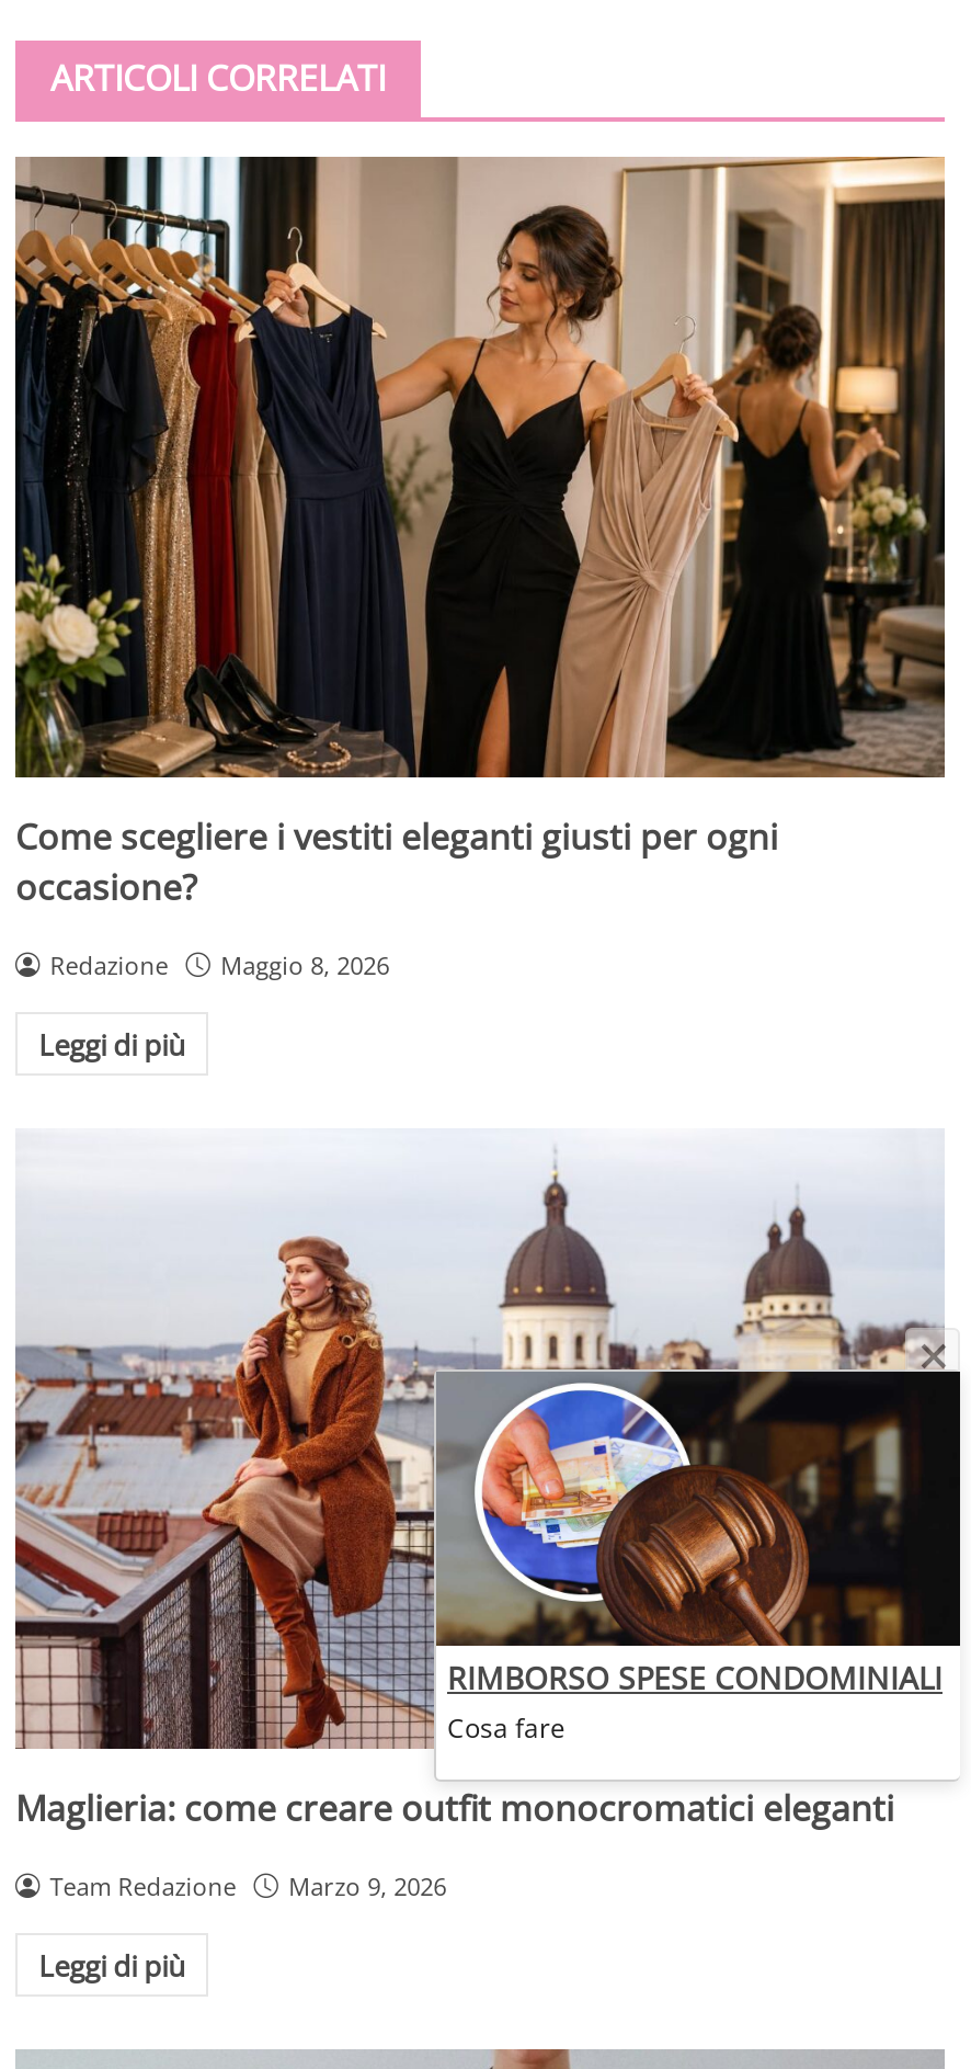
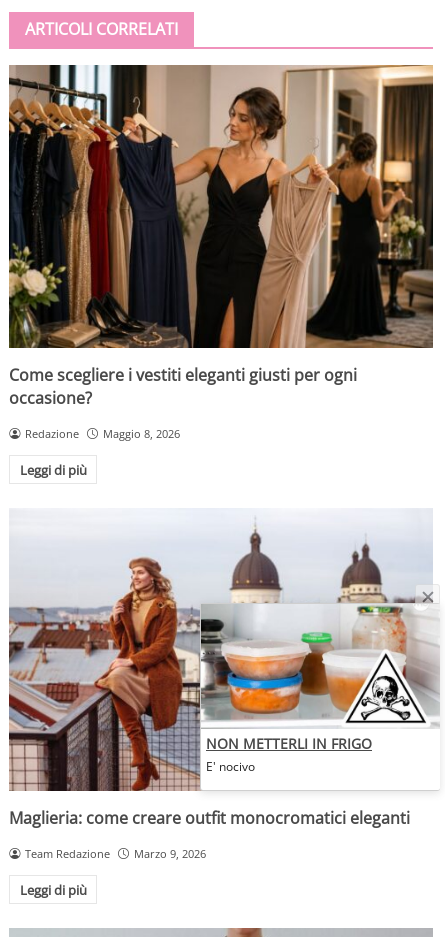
[434,1321,962,1746] [image] | RIMBORSO SPESE CONDOMINIALI | Cosa fare -> [200,592,440,774] [image] | NON METTERLI IN FRIGO | E' nocivo

